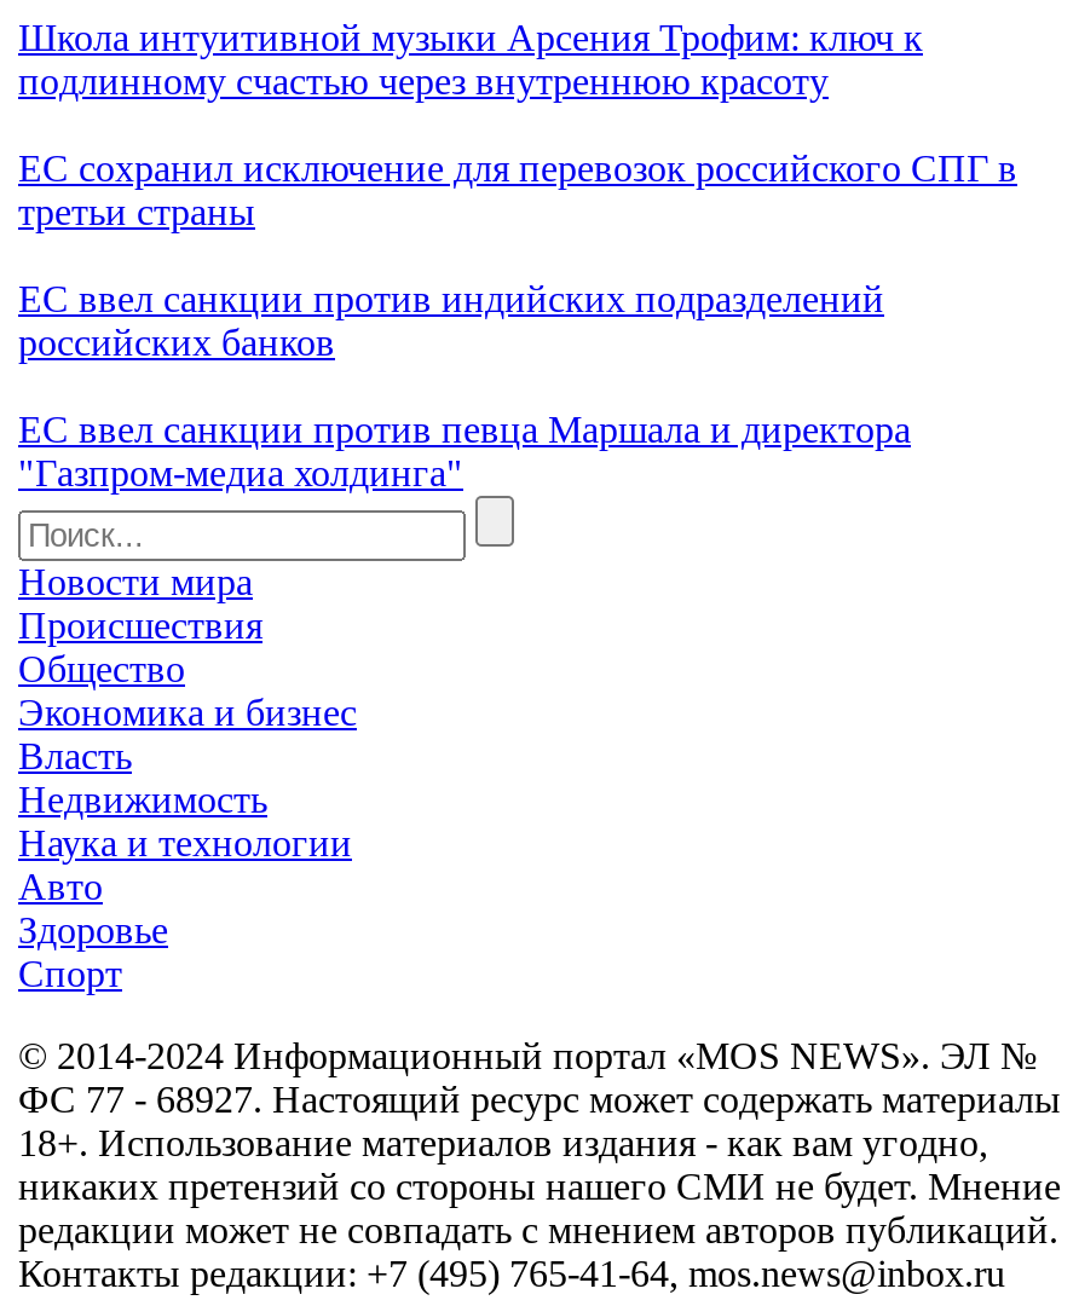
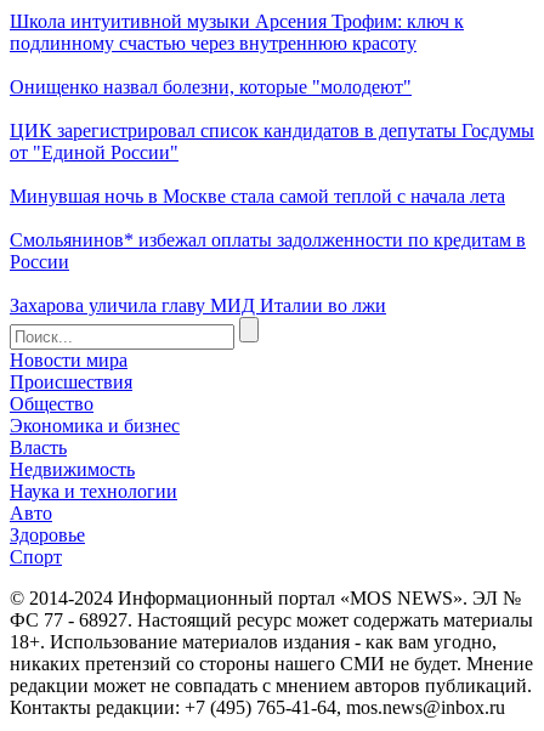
[18,148,1017,493] ЕС сохранил исключение для перевозок российского СПГ в | третьи страны | ЕС ввел санкции против индийских подразделений | российских банков | ЕС ввел санкции против певца Маршала и директора | "Газпром-медиа холдинга" -> [10,76,534,316] Онищенко назвал болезни, которые "молодеют" | ЦИК зарегистрировал список кандидатов в депутаты Госдумы | от "Единой России" | Минувшая ночь в Москве стала самой теплой с начала лета | Смольянинов* избежал оплаты задолженности по кредитам в | России | Захарова уличила главу МИД Италии во лжи

